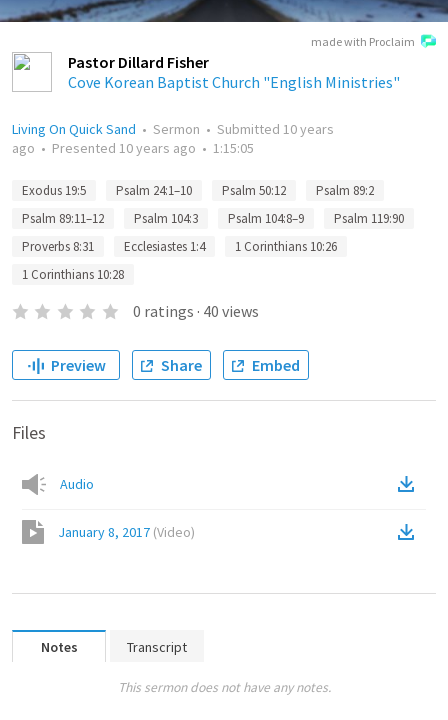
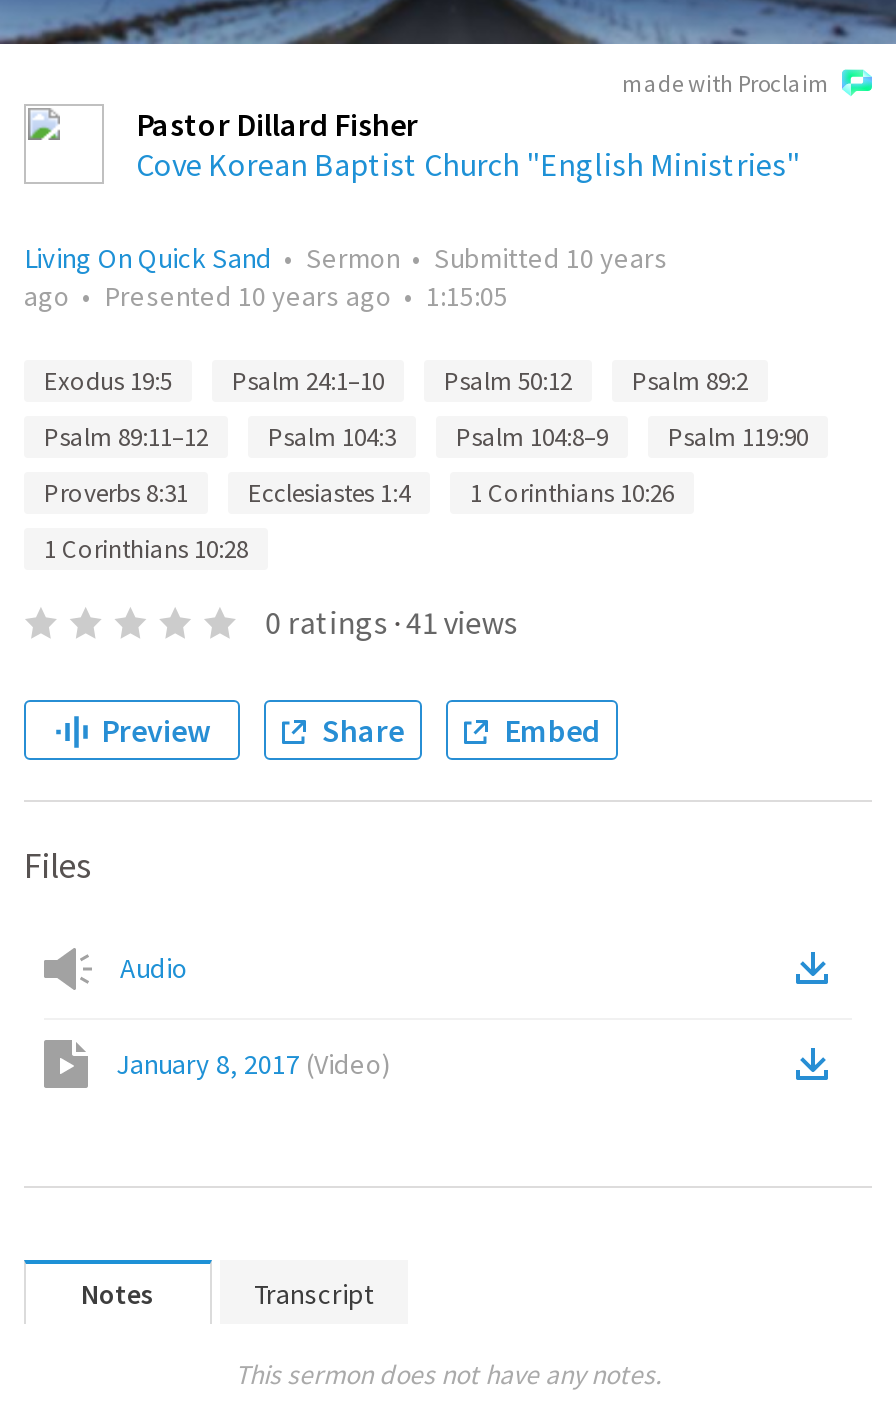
[133,301,259,321] 0 ratings · 40 views -> [265,602,517,642] 0 ratings · 41 views

